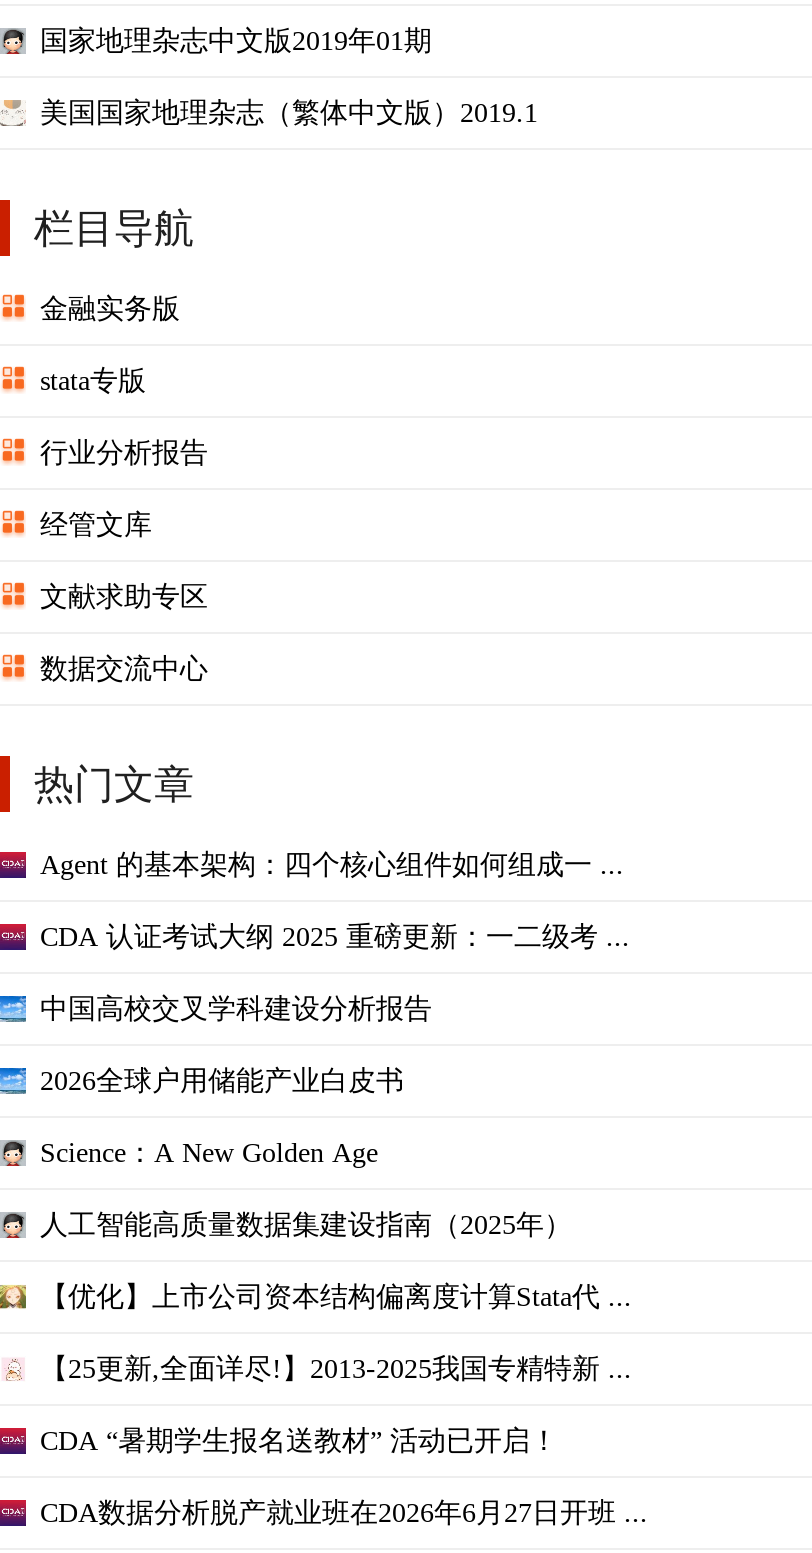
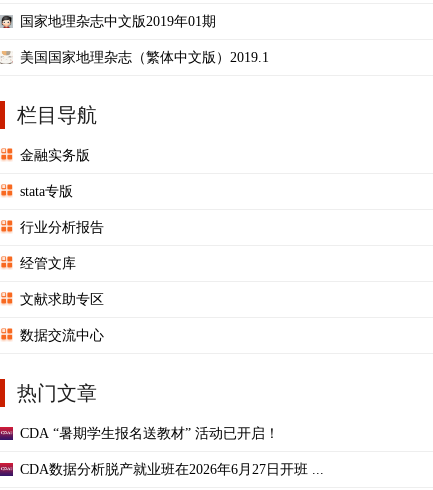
[40,850,632,1384] Agent 的基本架构：四个核心组件如何组成一 ... | CDA 认证考试大纲 2025 重磅更新：一二级考 ... | 中国高校交叉学科建设分析报告 | 2026全球户用储能产业白皮书 | Science：A New Golden Age | 人工智能高质量数据集建设指南（2025年） | 【优化】上市公司资本结构偏离度计算Stata代 ... | 【25更新,全面详尽!】2013-2025我国专精特新 ... -> none

